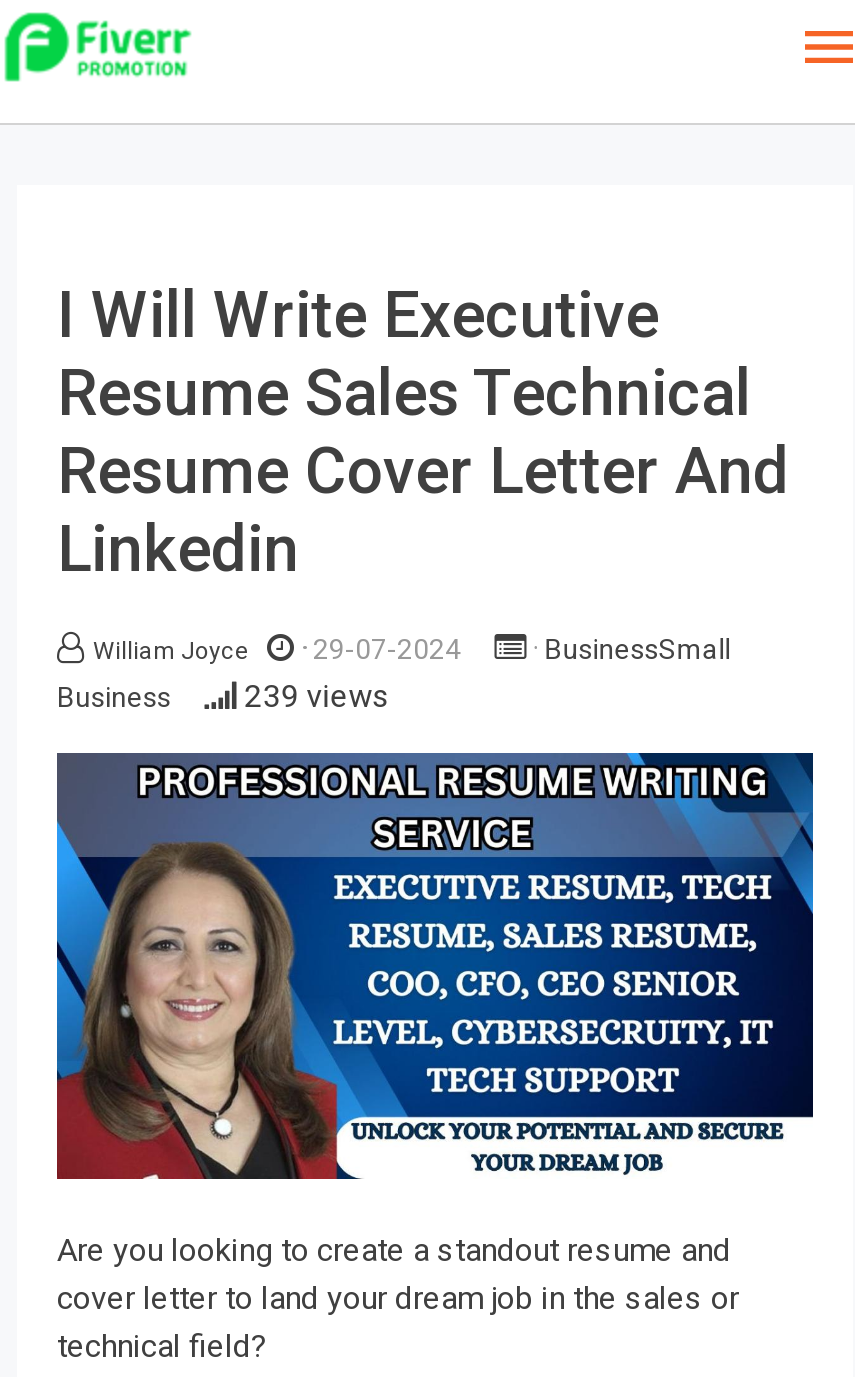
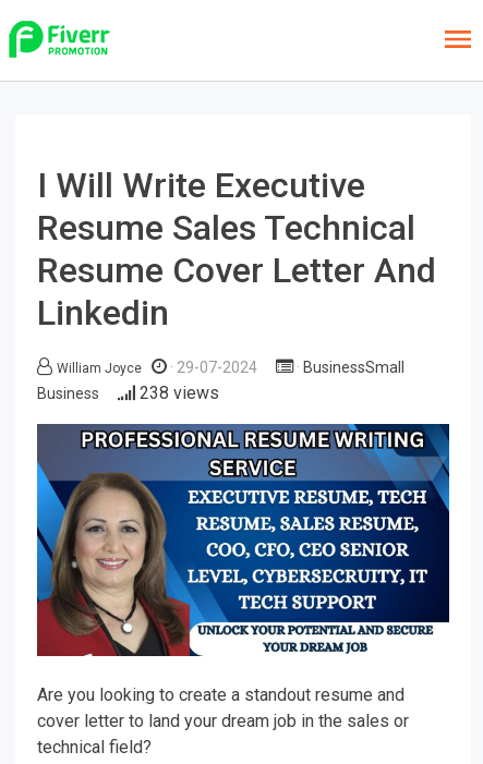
[237,677,391,715] 239 views -> [135,383,219,403] 238 views

